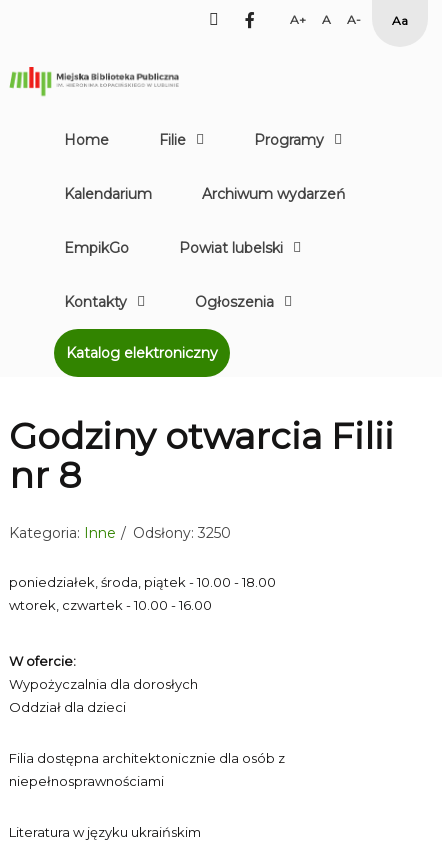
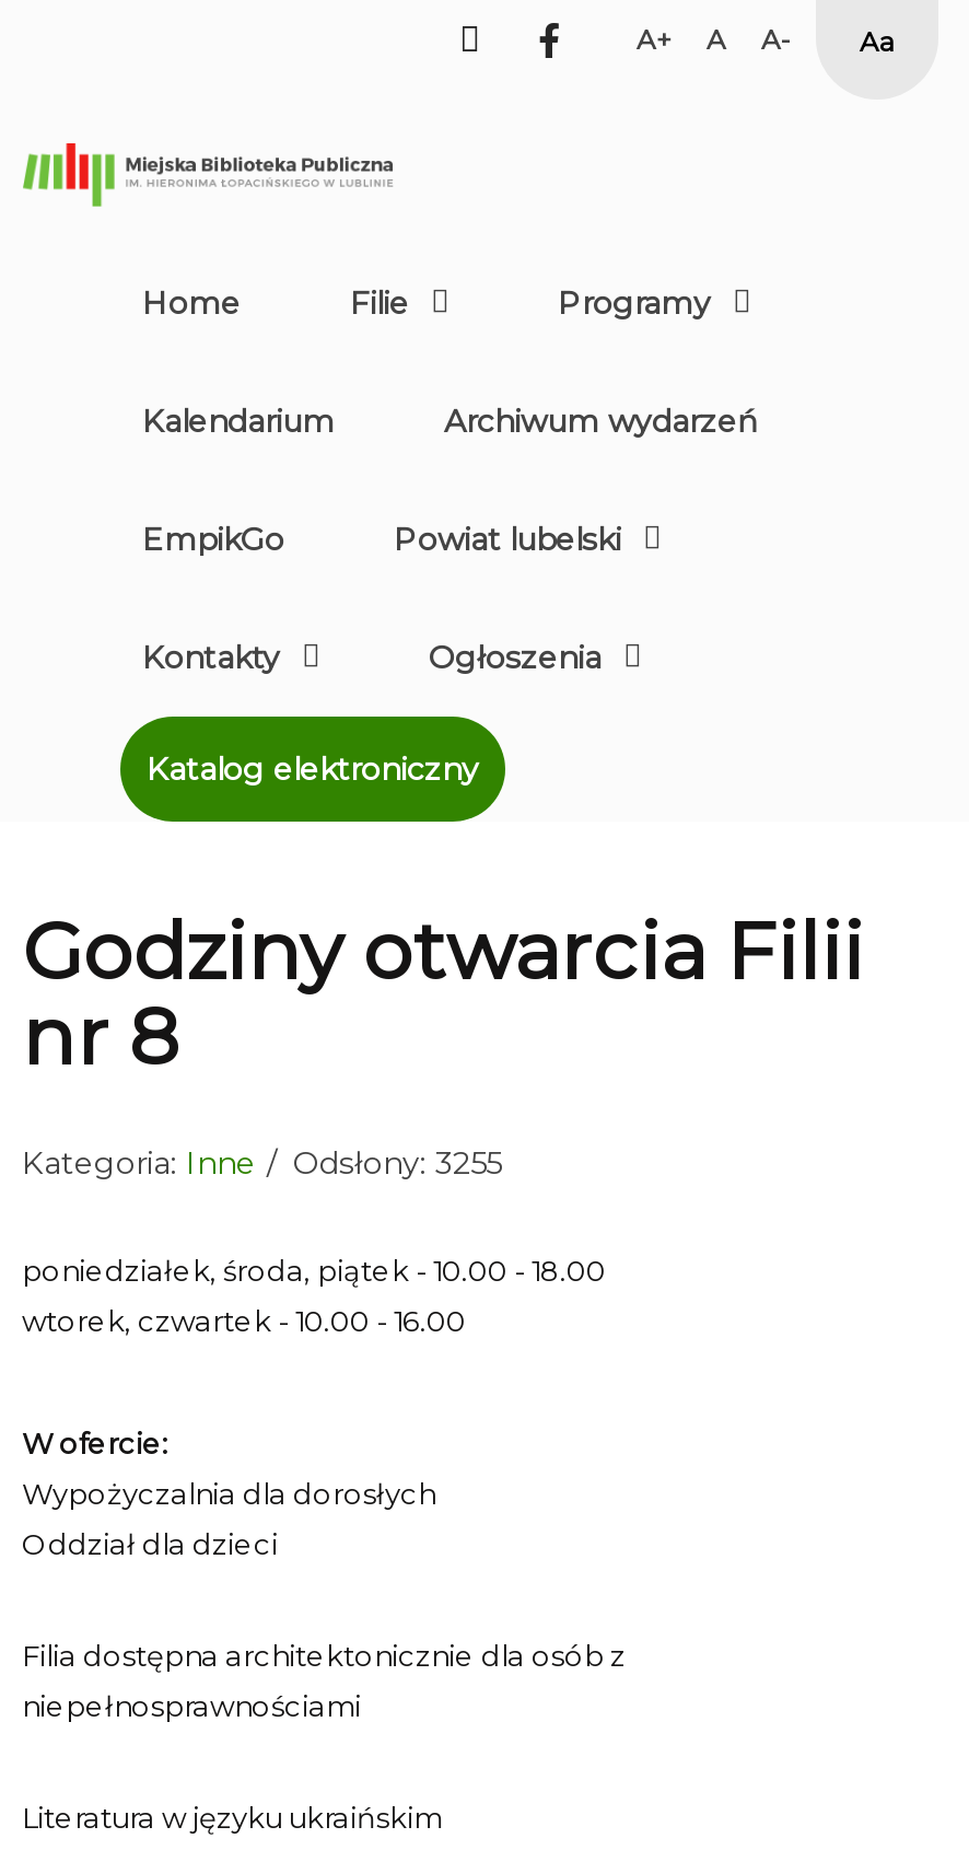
[9,524,231,542] Kategoria: Inne Odsłony: 3250 -> [22,1143,501,1183] Kategoria: Inne Odsłony: 3255

